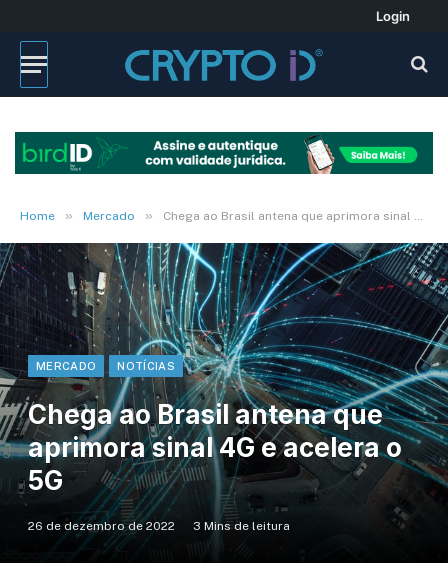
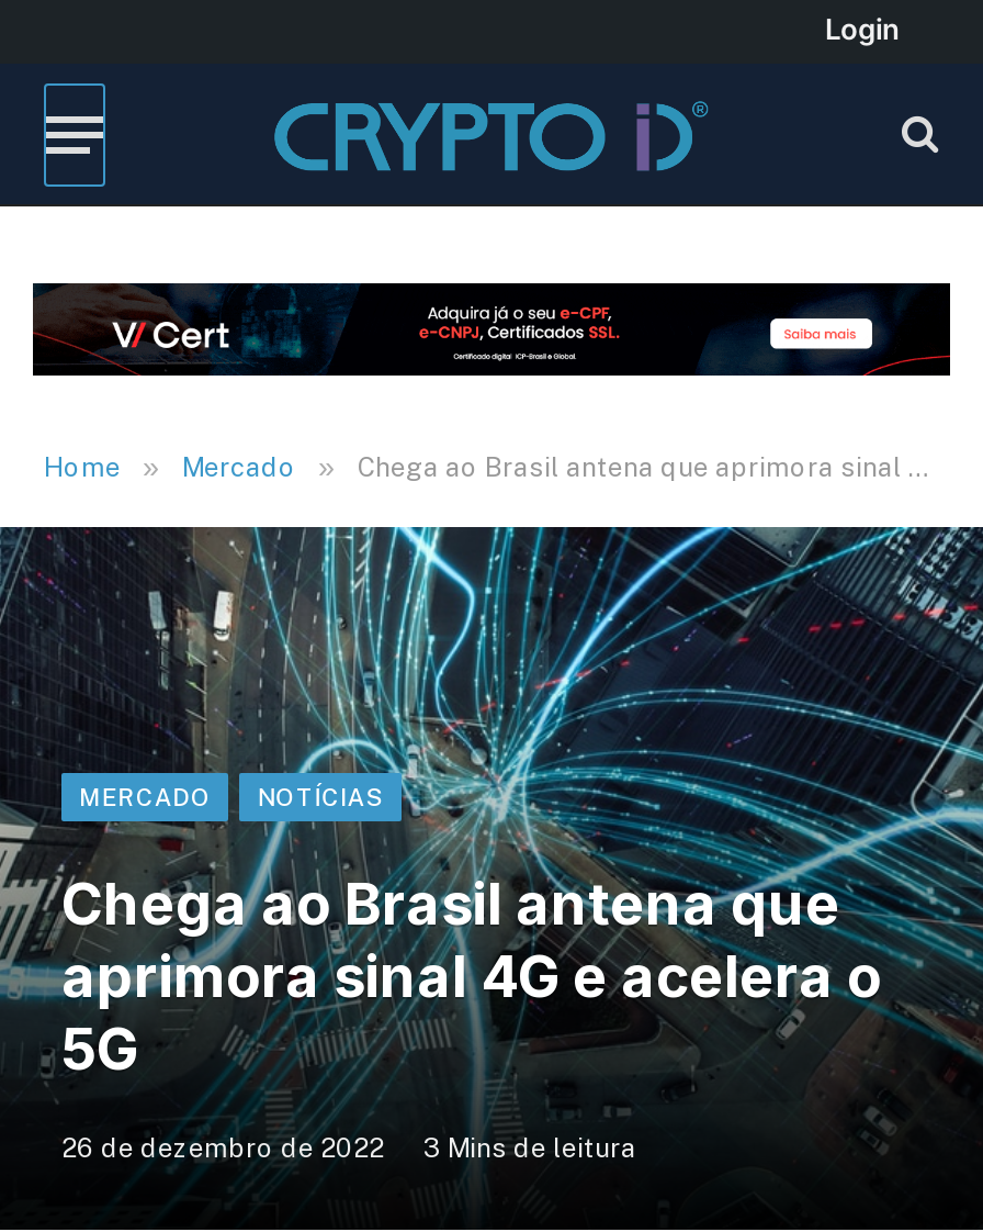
[15,132,433,175] [image] -> [33,283,950,378] [image]

